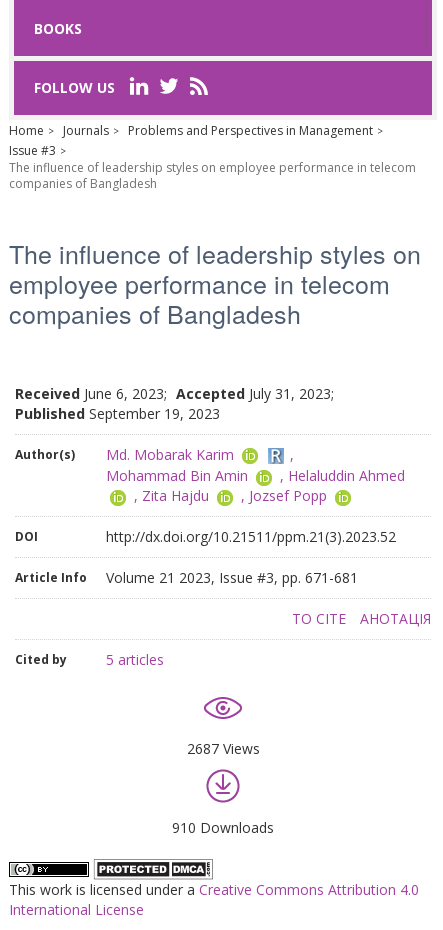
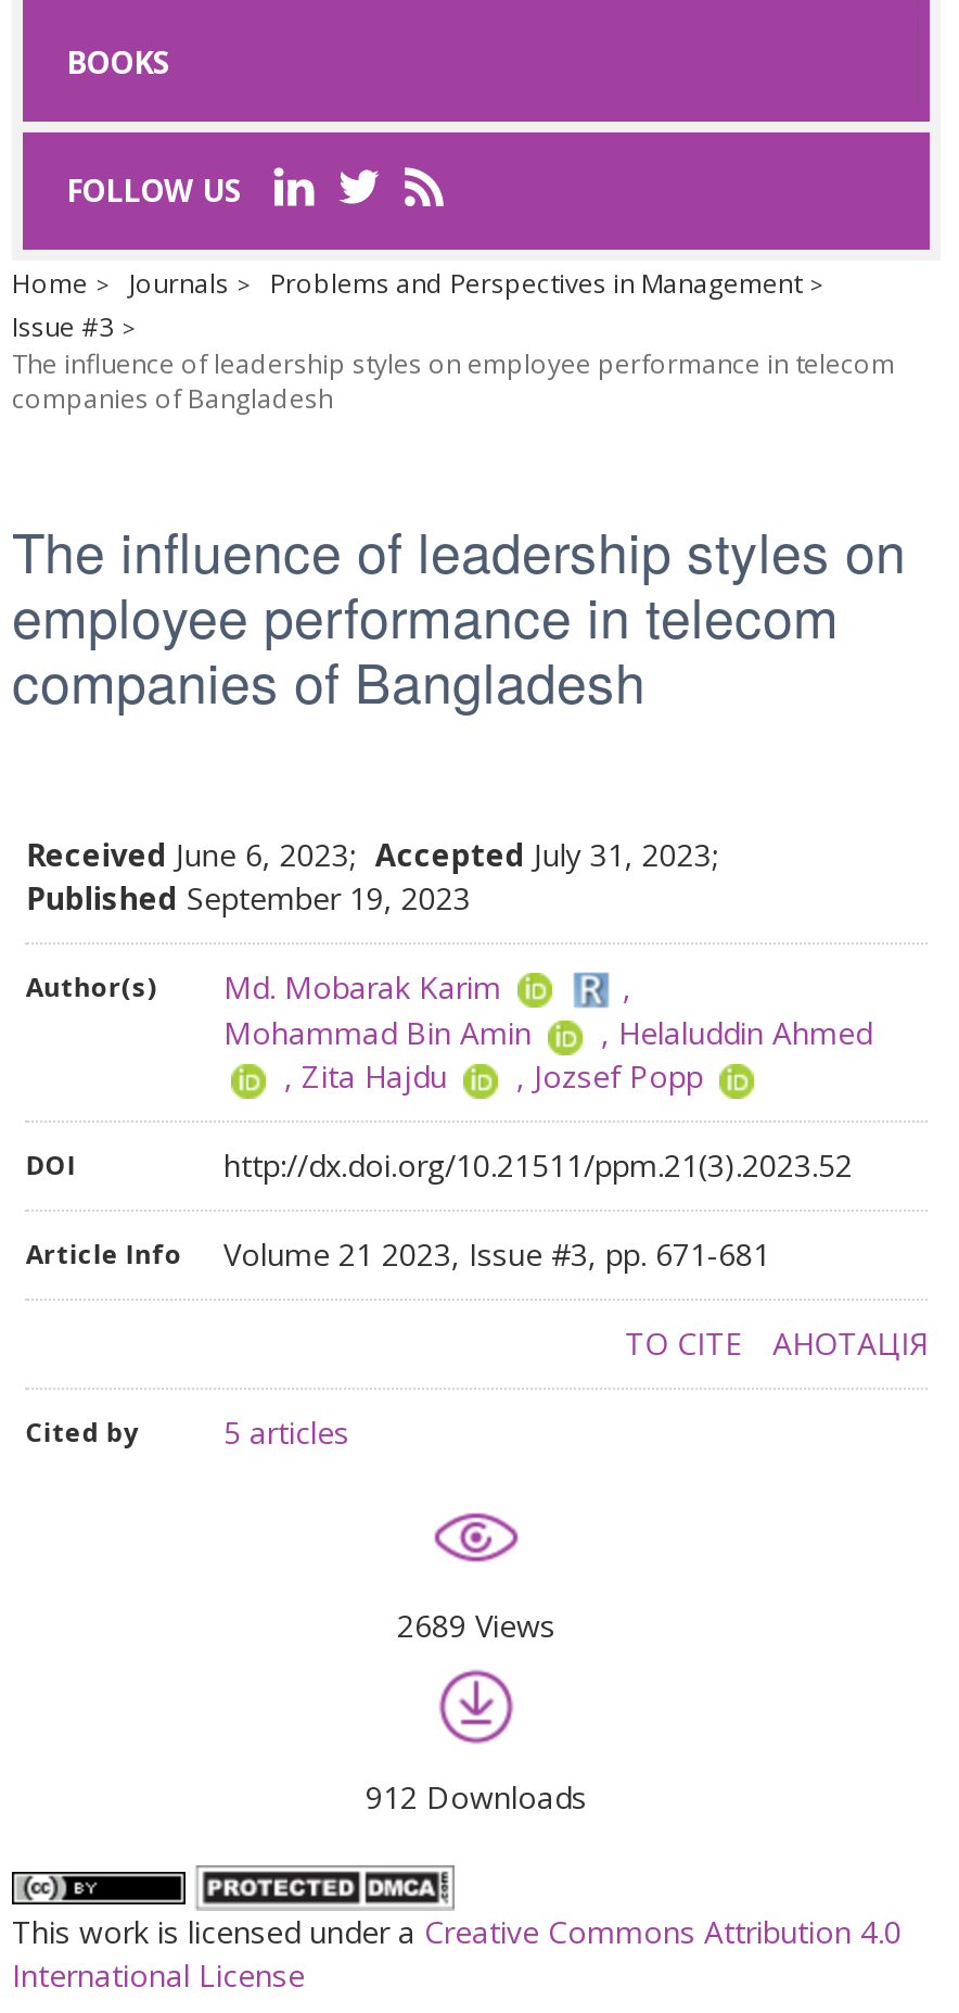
[186,739,259,758] 2687 Views -> [397,1605,555,1646] 2689 Views
[172,818,274,837] 910 Downloads -> [366,1777,587,1818] 912 Downloads

